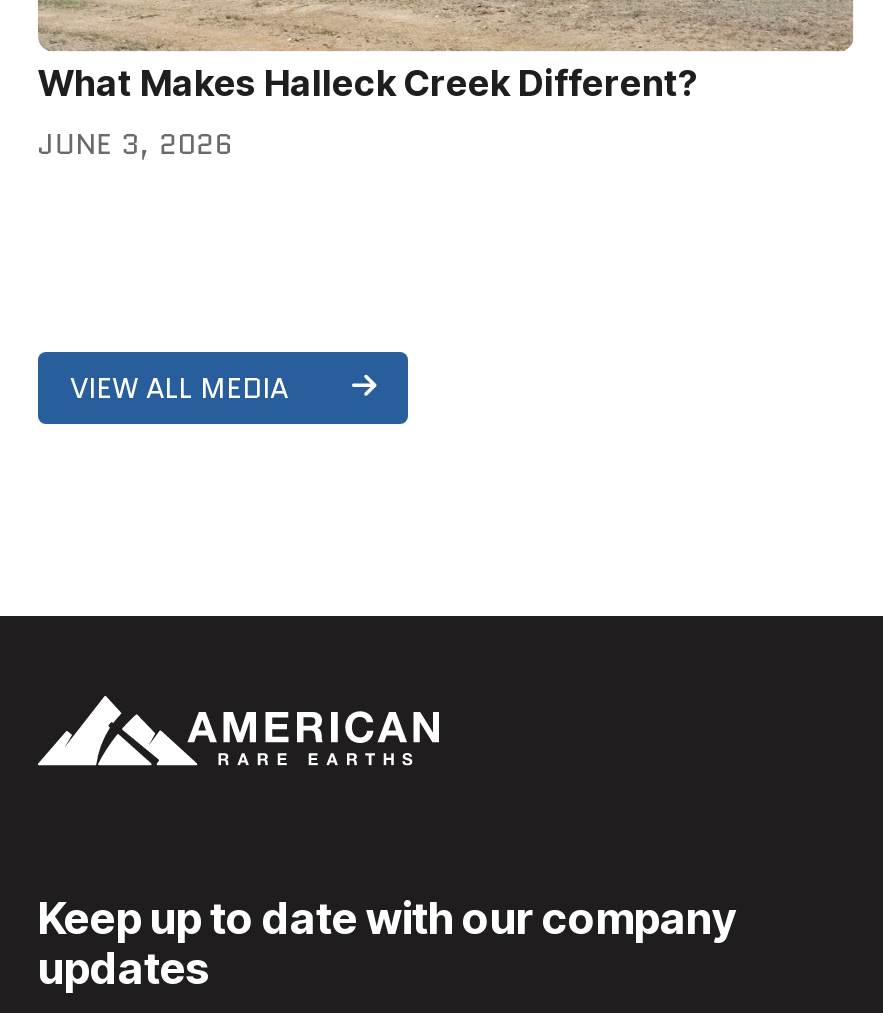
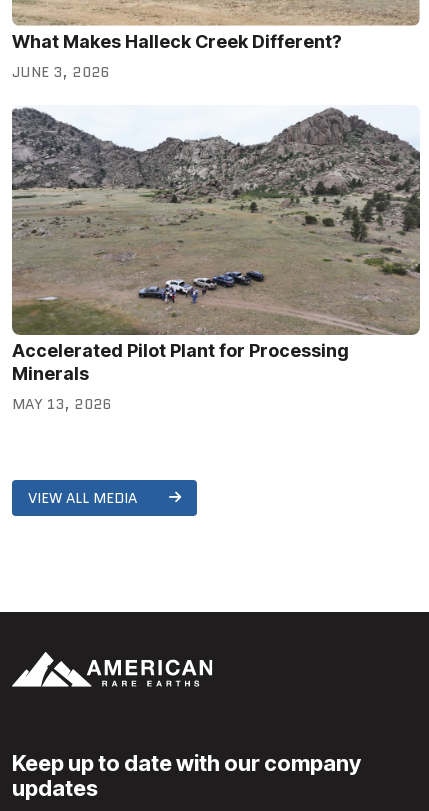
none -> [11,106,420,413] [image] | Accelerated Pilot Plant for Processing | Minerals | MAY 13, 2026

